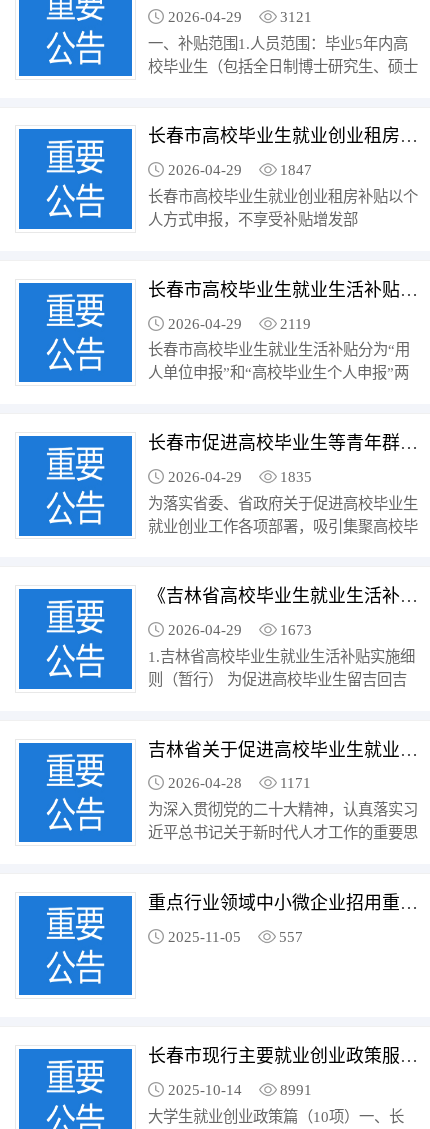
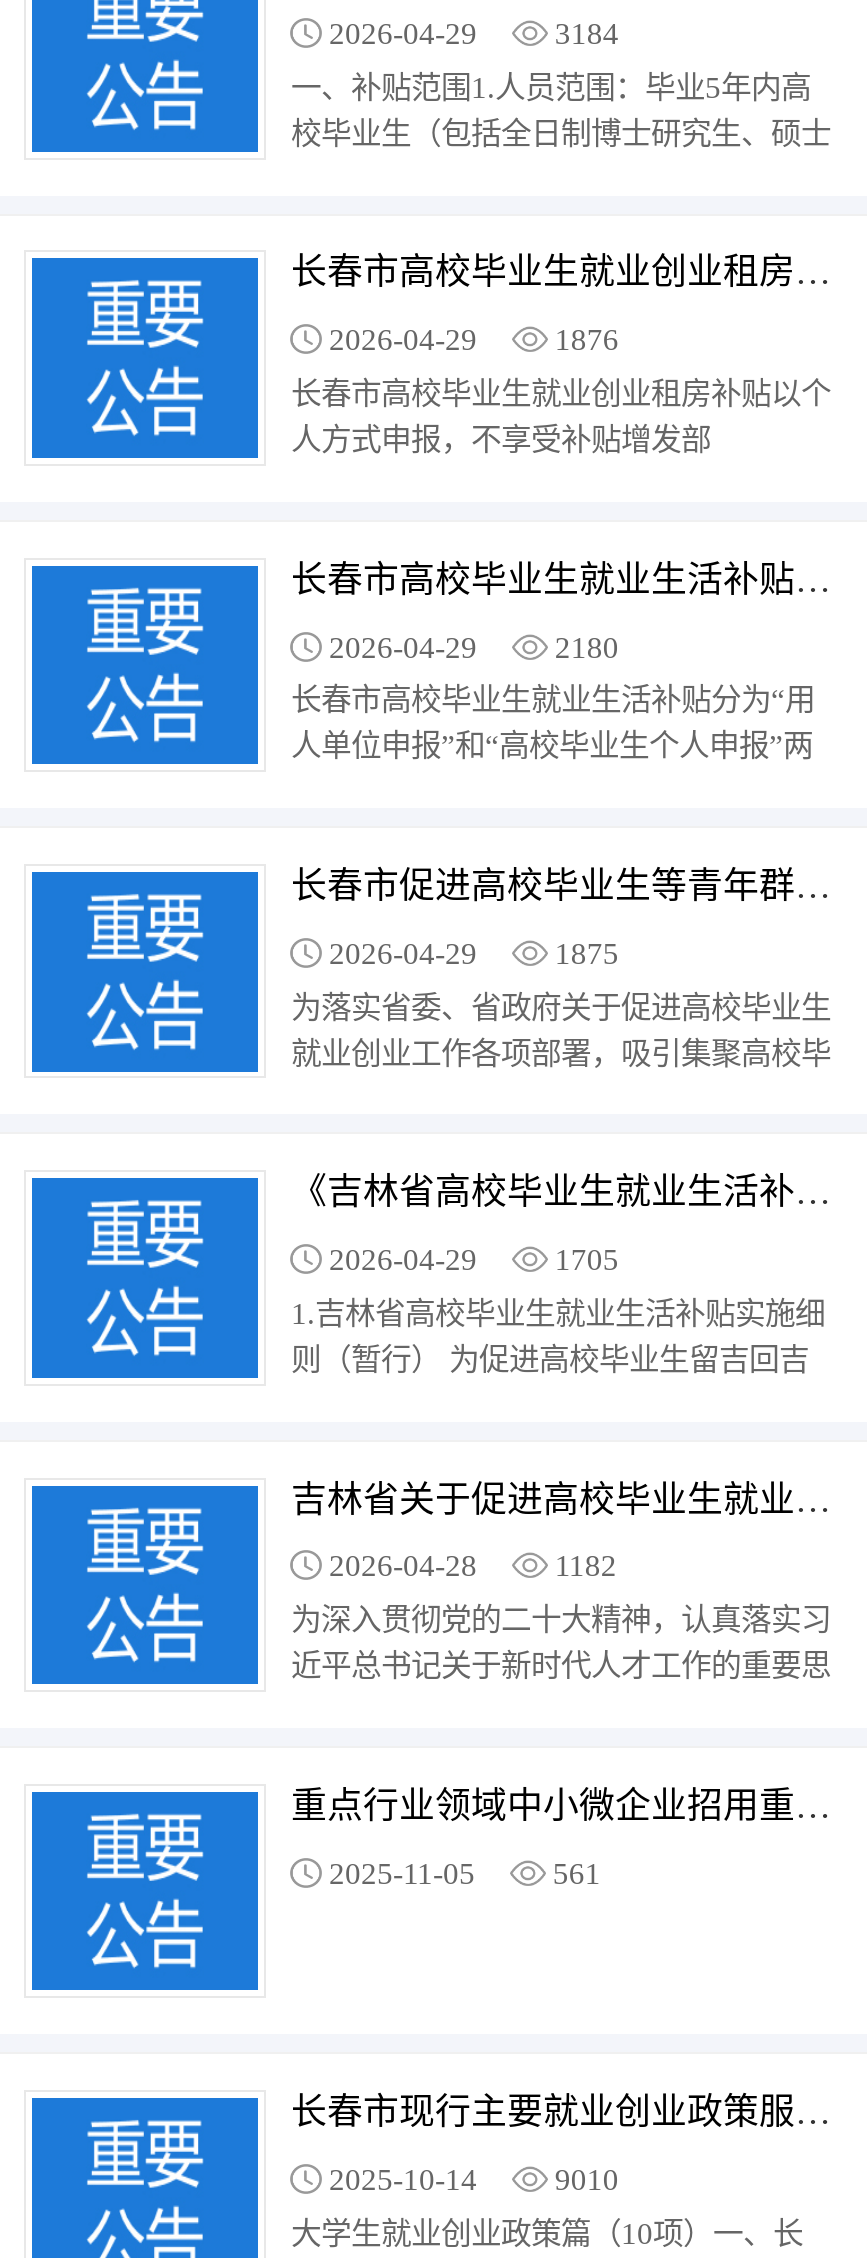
[280,8,312,25] 3121 -> [555,16,619,50] 3184
[280,161,312,178] 1847 -> [555,323,619,357] 1876
[280,314,311,331] 2119 -> [555,629,619,663] 2180
[280,468,312,485] 1835 -> [555,936,619,970] 1875
[280,621,312,638] 1673 -> [555,1242,619,1276] 1705
[280,774,311,791] 1171 -> [555,1549,617,1583] 1182
[279,928,303,945] 557 -> [553,1855,601,1889] 561
[280,1081,312,1098] 8991 -> [555,2162,619,2196] 9010

